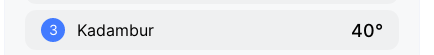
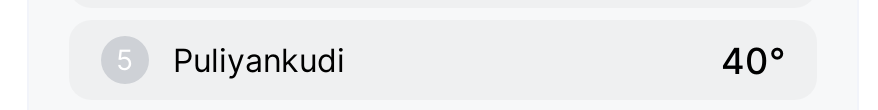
[48,20,154,40] 3 | Kadambur -> [116,40,345,80] 5 | Puliyankudi

